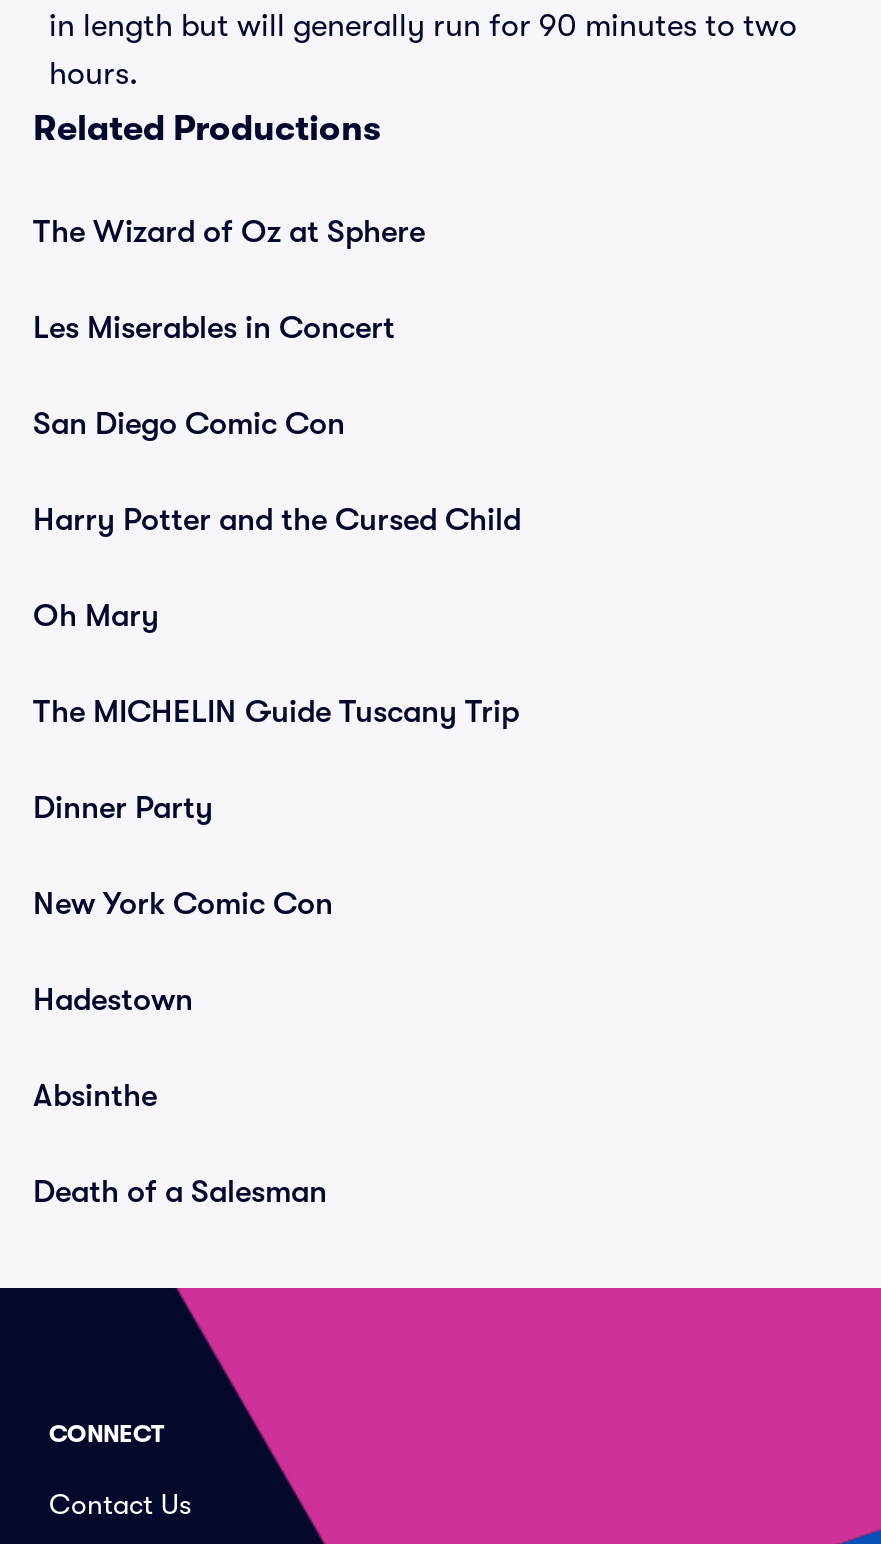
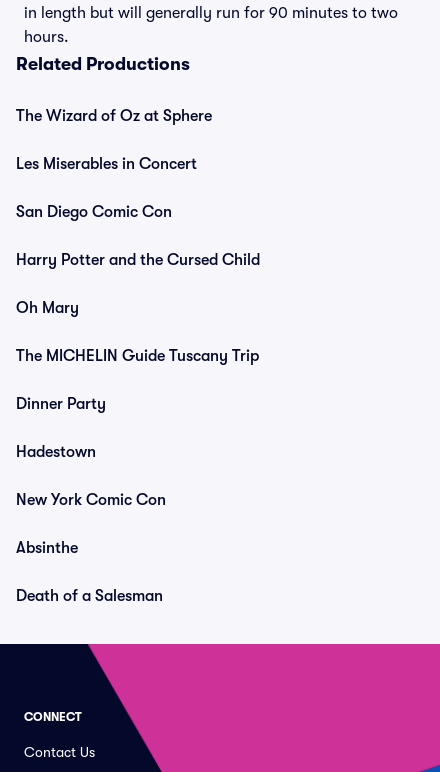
moved [33,886,333,922] -> [16,491,166,509]: New York Comic Con
moved [33,982,193,1018] -> [16,443,96,461]: Hadestown

